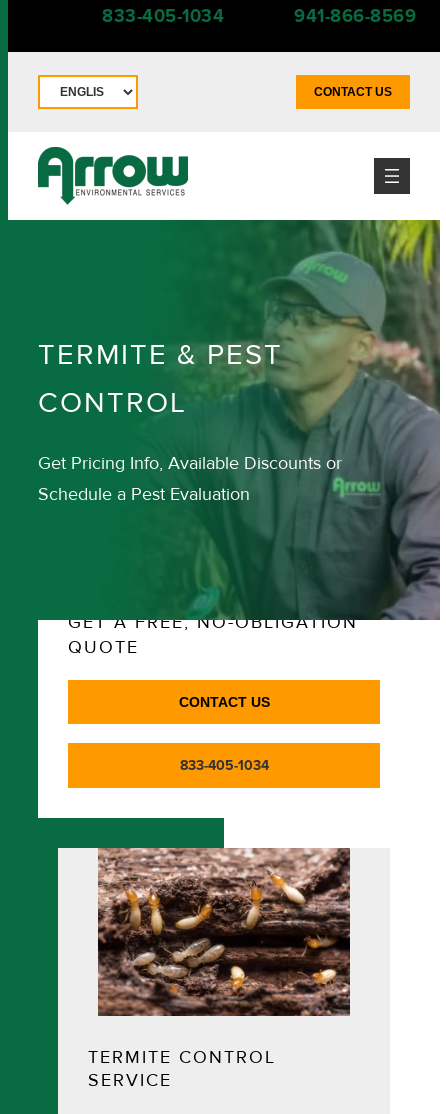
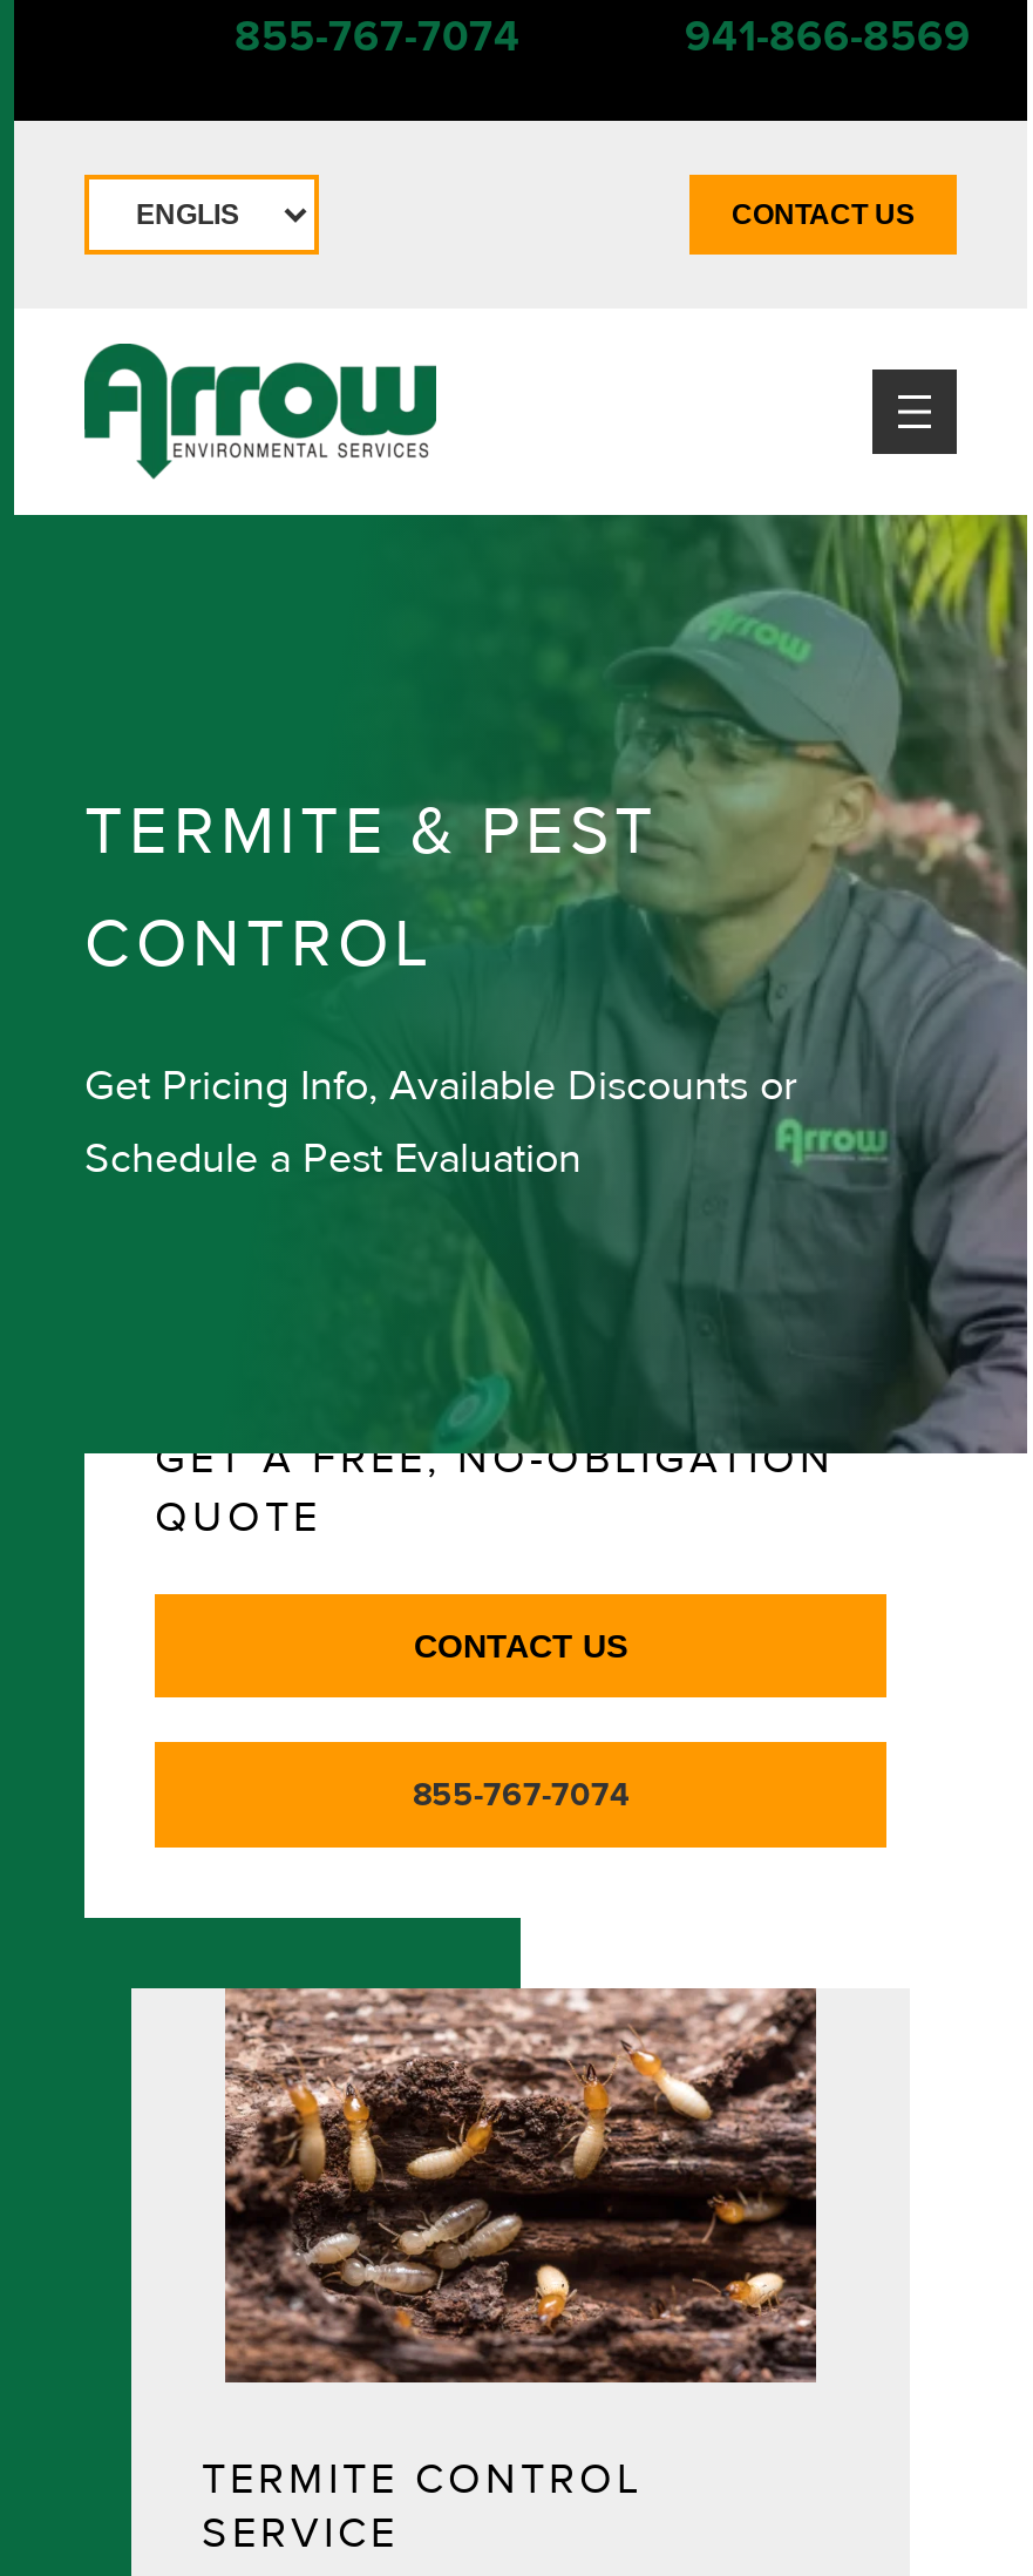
[102,5,224,27] 833-405-1034 -> [235,11,521,63] 855-767-7074
[179,757,268,774] 833-405-1034 -> [413,1774,628,1814] 855-767-7074

